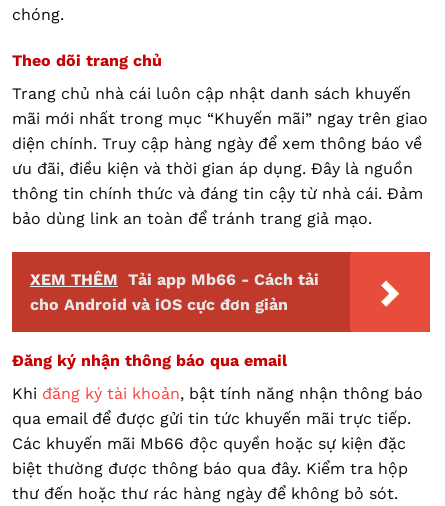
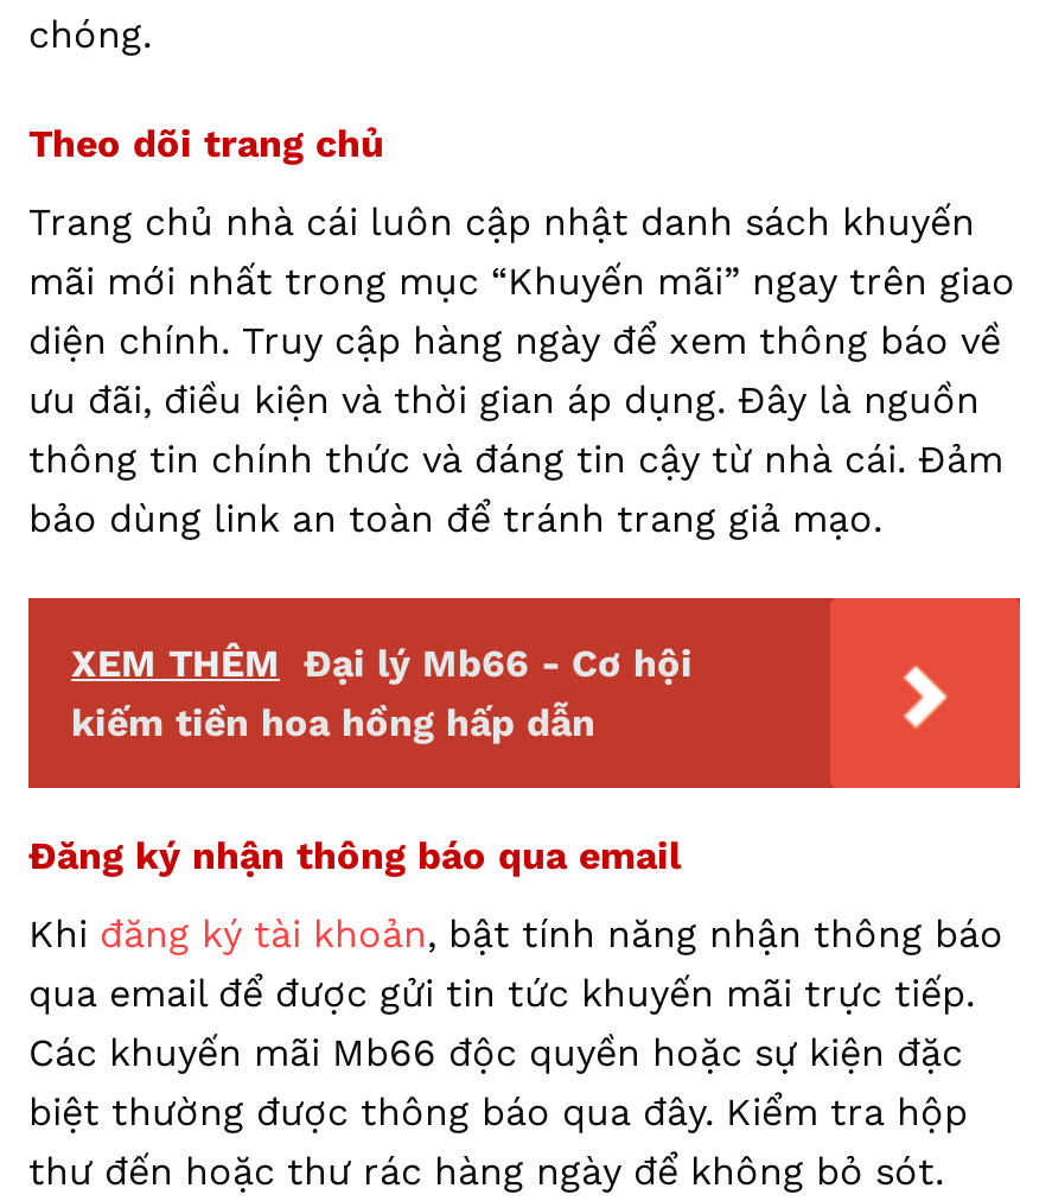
[30,270,319,314] XEM THÊM Tải app Mb66 - Cách tải | cho Android và iOS cực đơn giản -> [71,640,693,745] XEM THÊM Đại lý Mb66 - Cơ hội | kiếm tiền hoa hồng hấp dẫn

